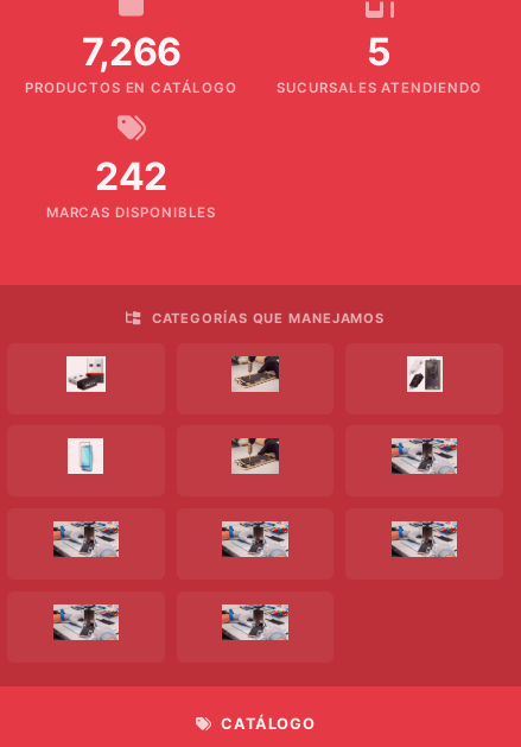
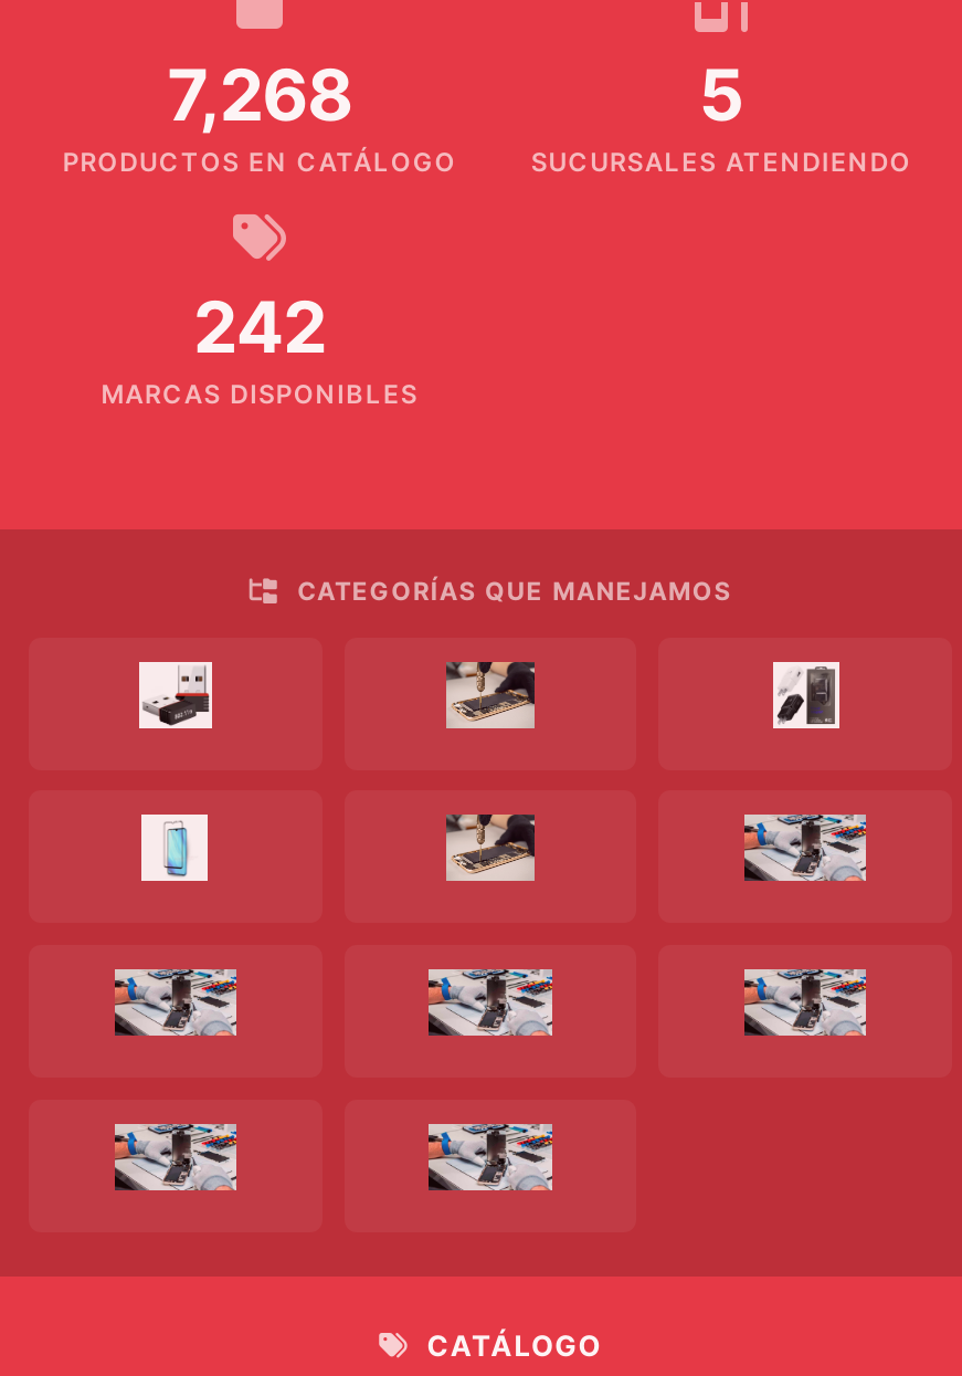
[81,29,181,75] 7,266 -> [167,53,352,139] 7,268

